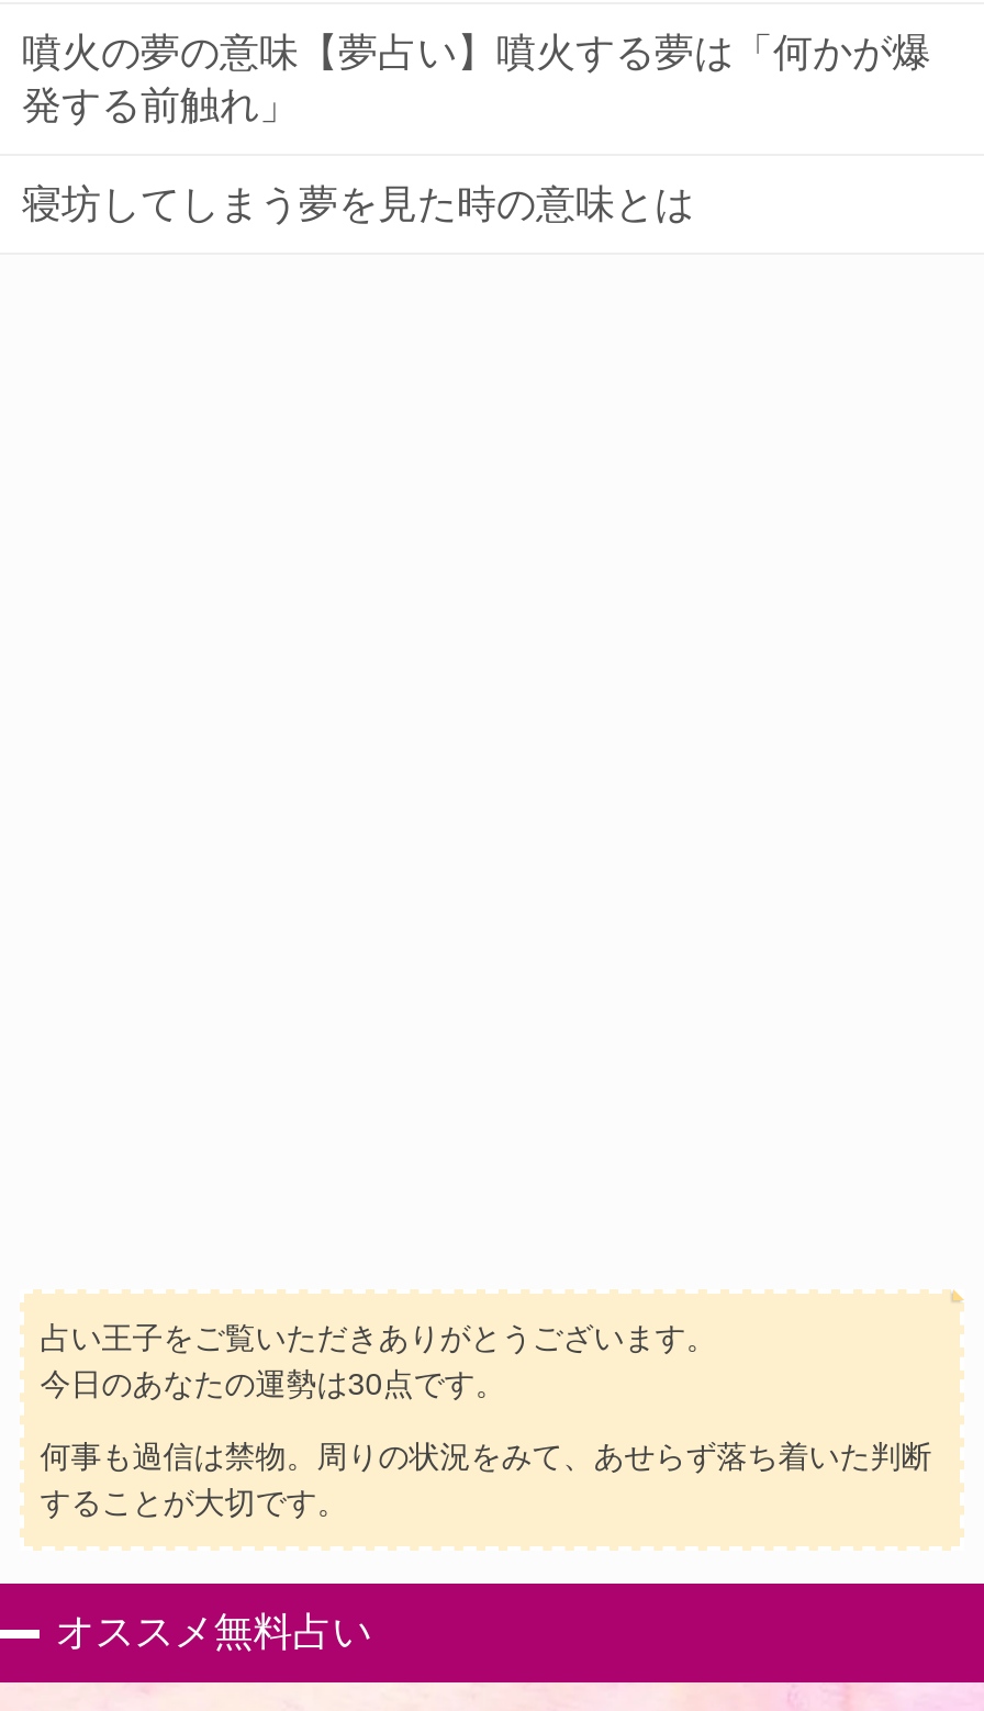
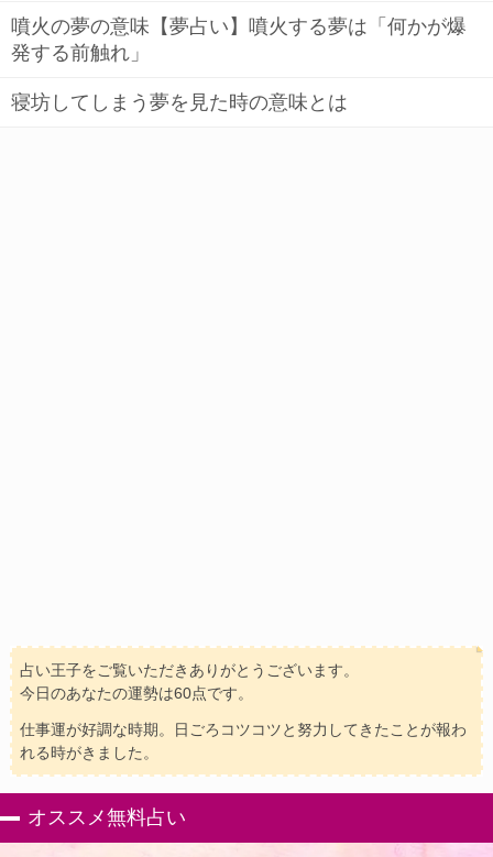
[40,1366,506,1401] 今日のあなたの運勢は30点です。 -> [20,684,253,702] 今日のあなたの運勢は60点です。
[40,1438,932,1519] 何事も過信は禁物。周りの状況をみて、あせらず落ち着いた判断 | することが大切です。 -> [20,720,467,761] 仕事運が好調な時期。日ごろコツコツと努力してきたことが報わ | れる時がきました。

